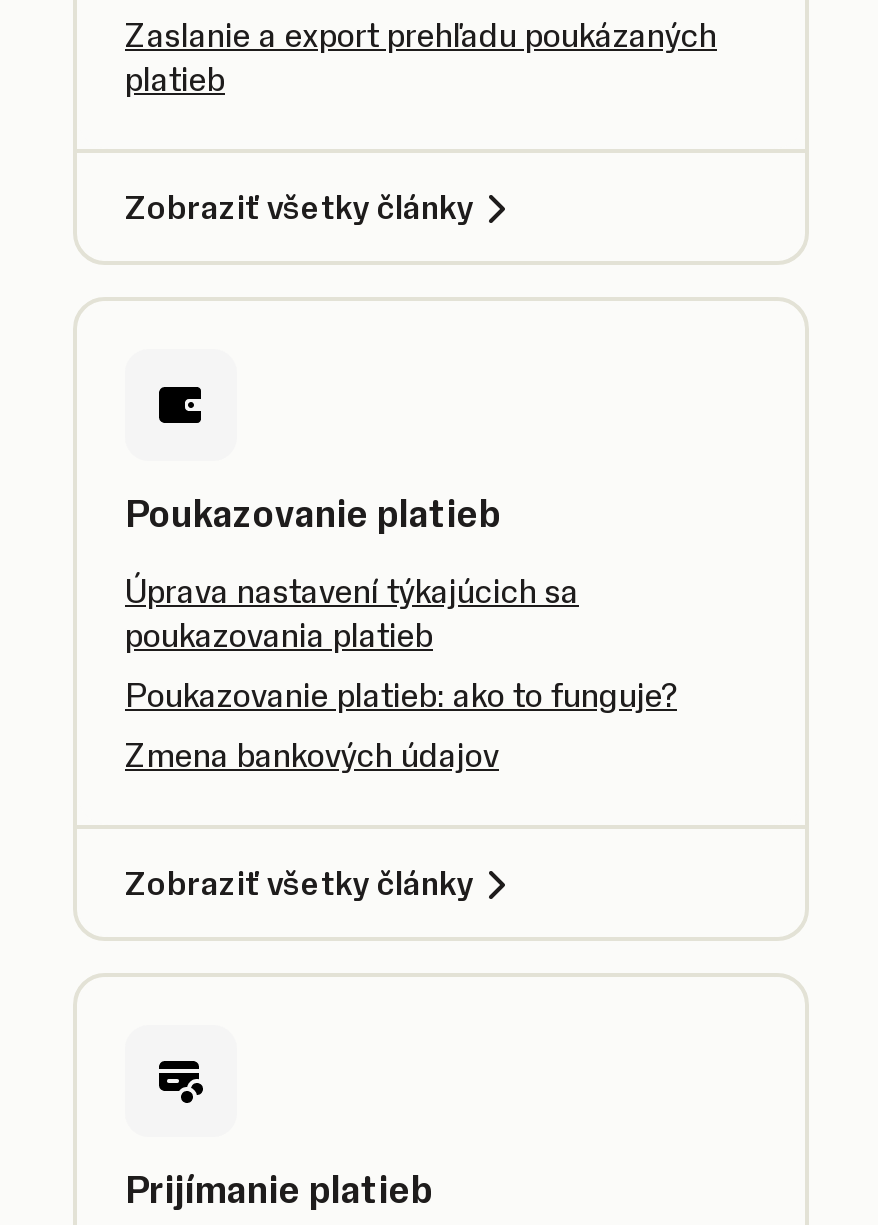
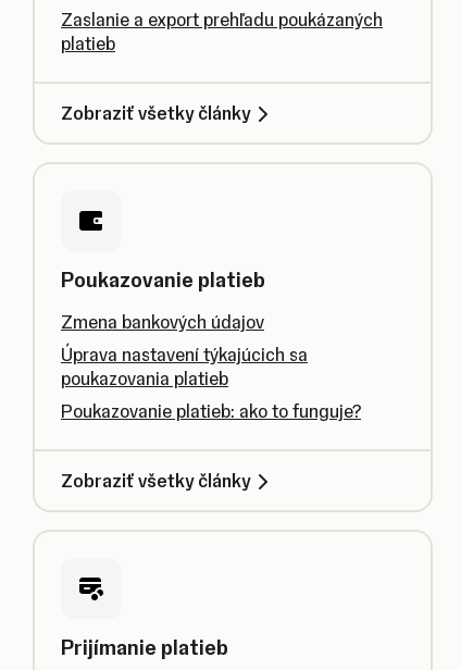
moved [125,571,677,715] -> [61,344,361,422]: Úprava nastavení týkajúcich sa | poukazovania platieb | Poukazovanie platieb: ako to funguje?
moved [125,735,499,775] -> [61,311,264,333]: Zmena bankových údajov

